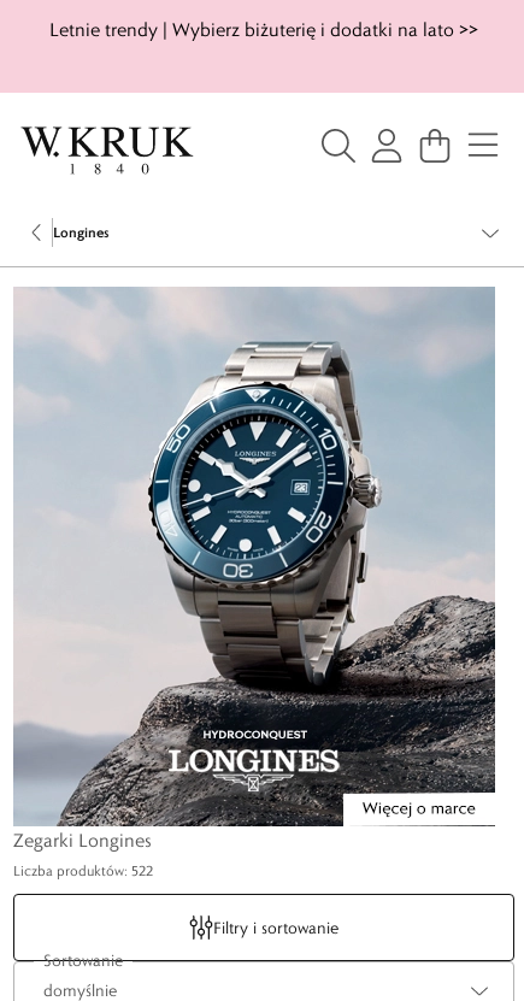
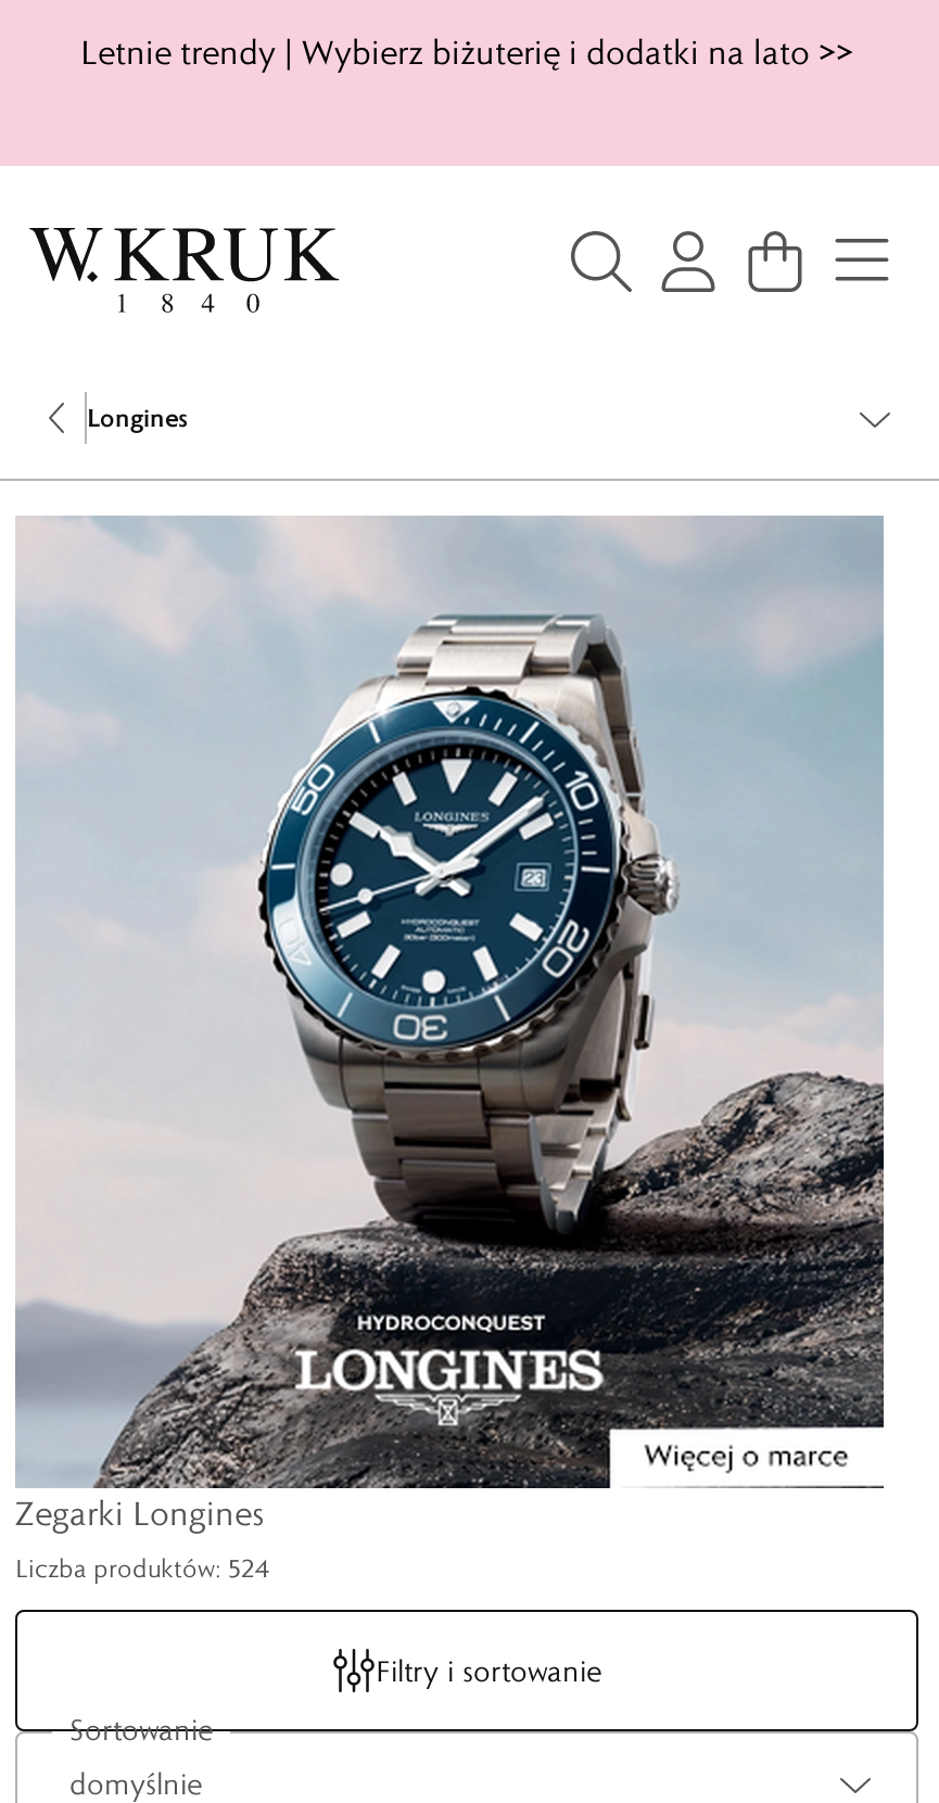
[13,861,153,879] Liczba produktów: 522 -> [15,1551,269,1584] Liczba produktów: 524

